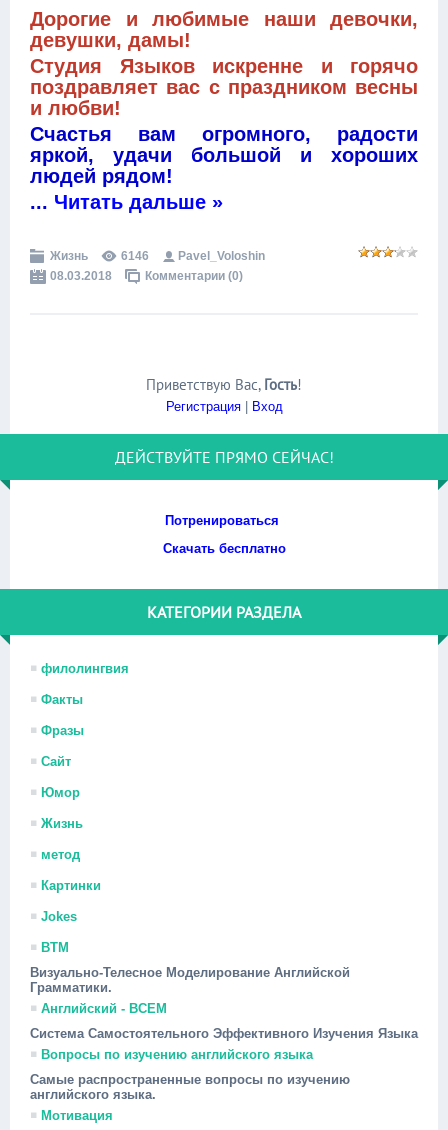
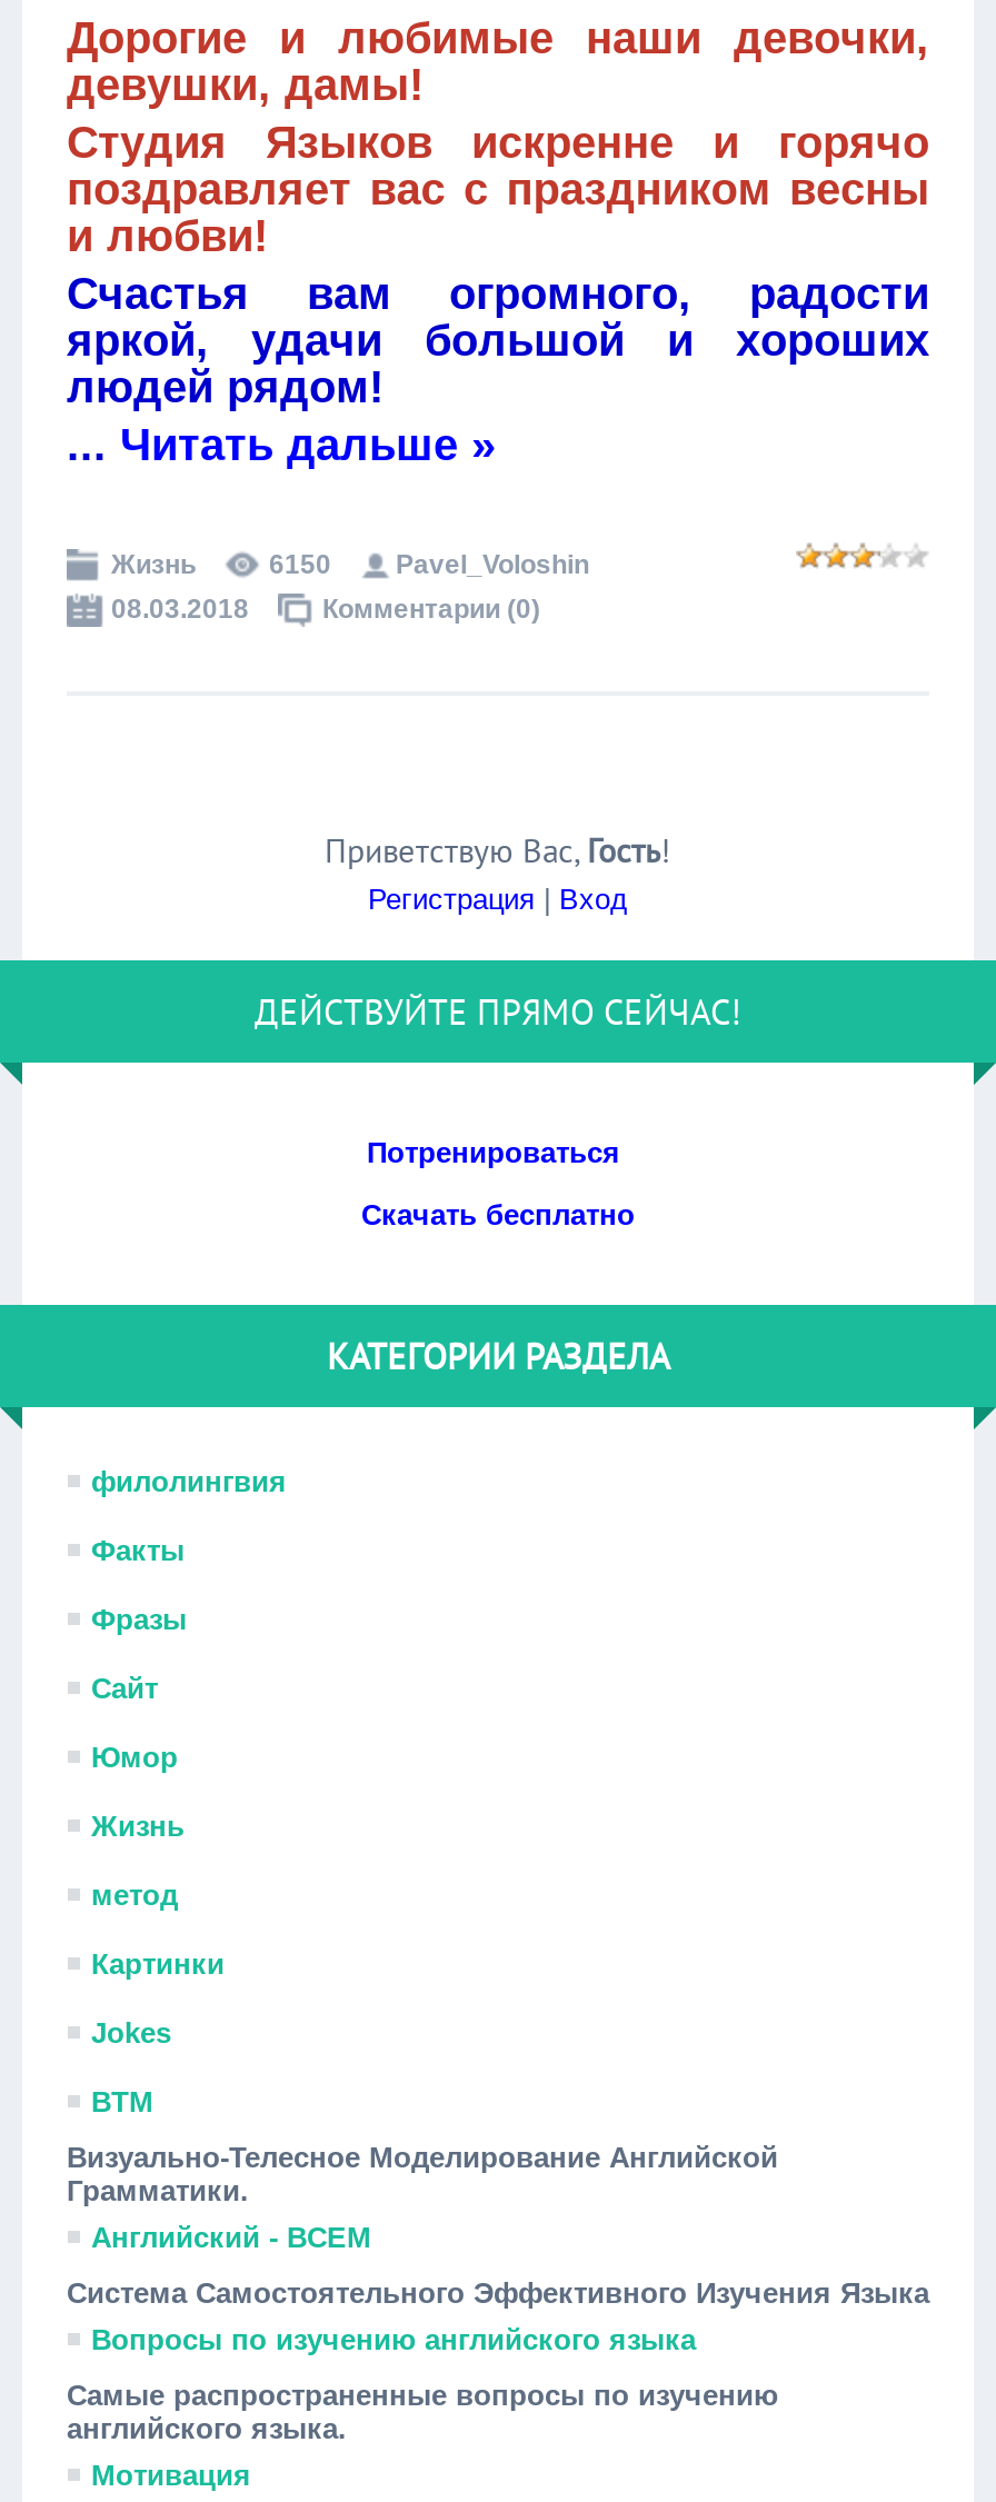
[121,249,149,263] 6146 -> [269,549,331,580] 6150

